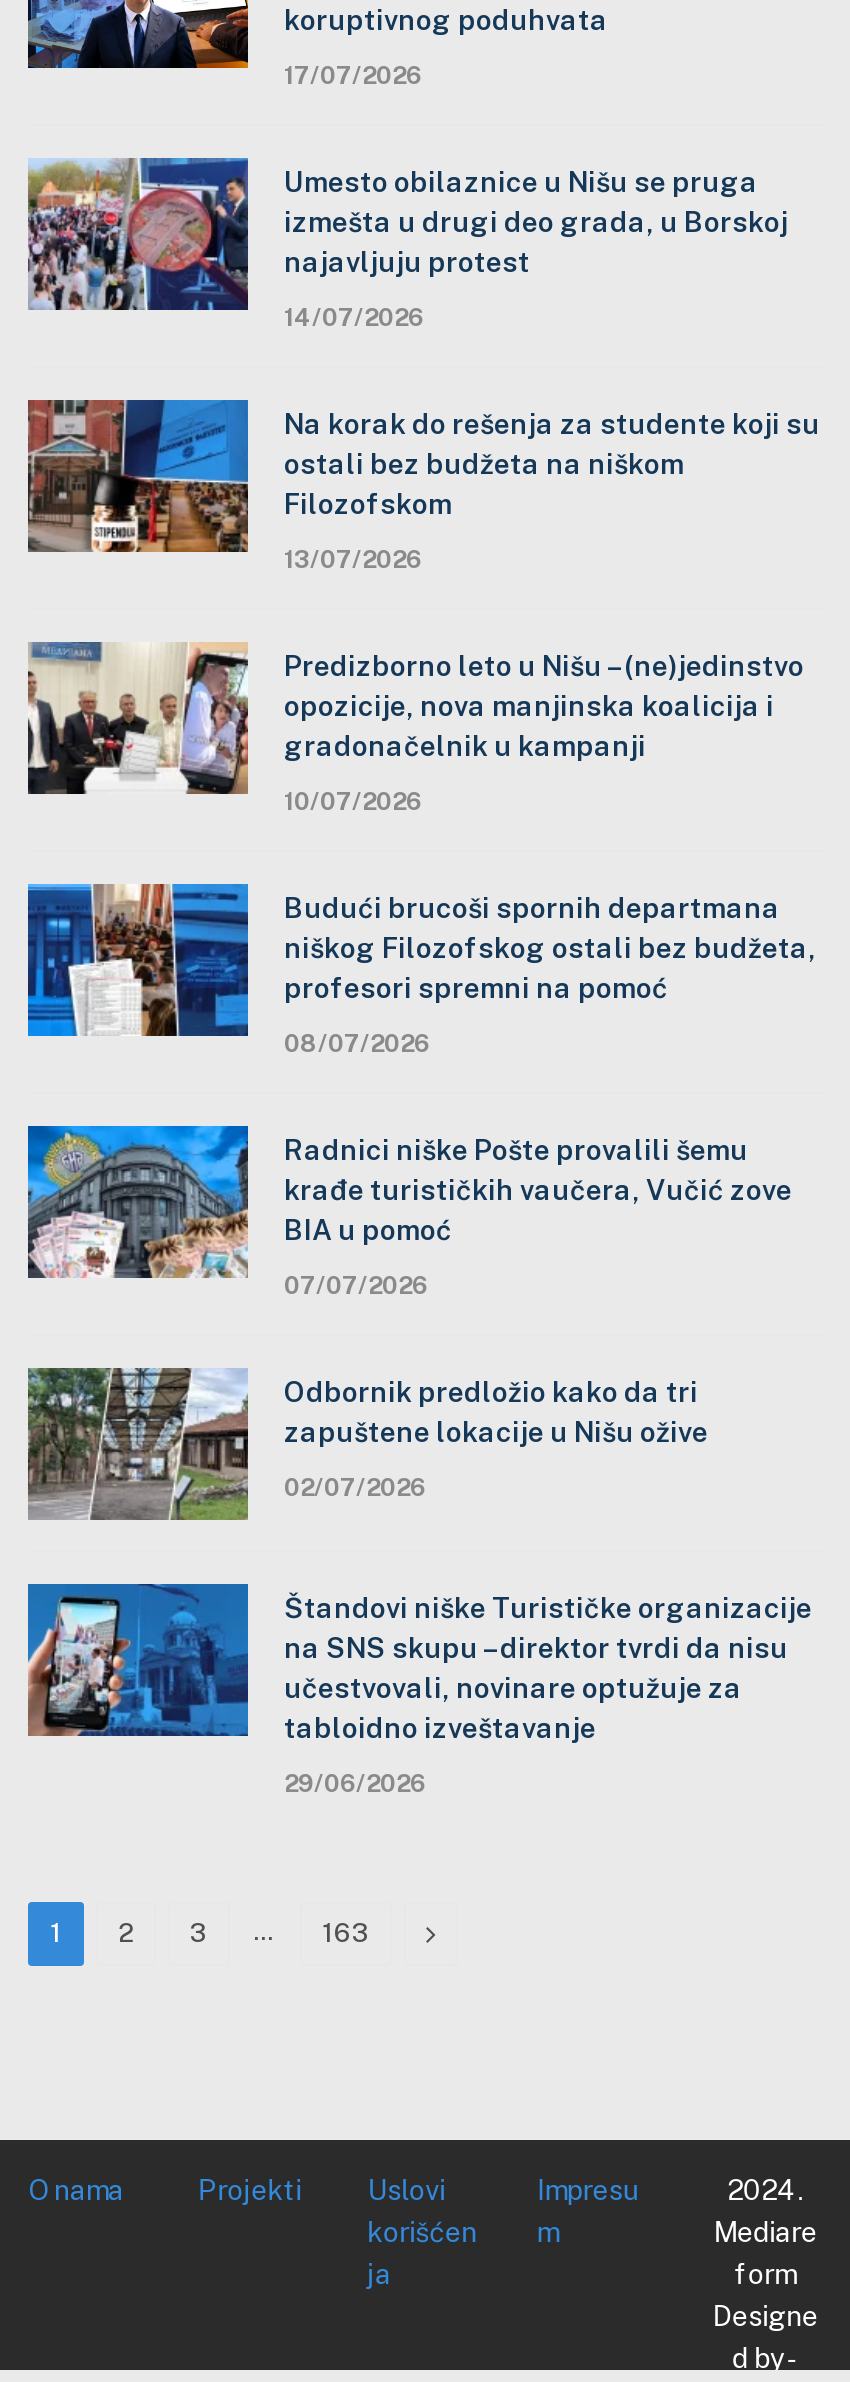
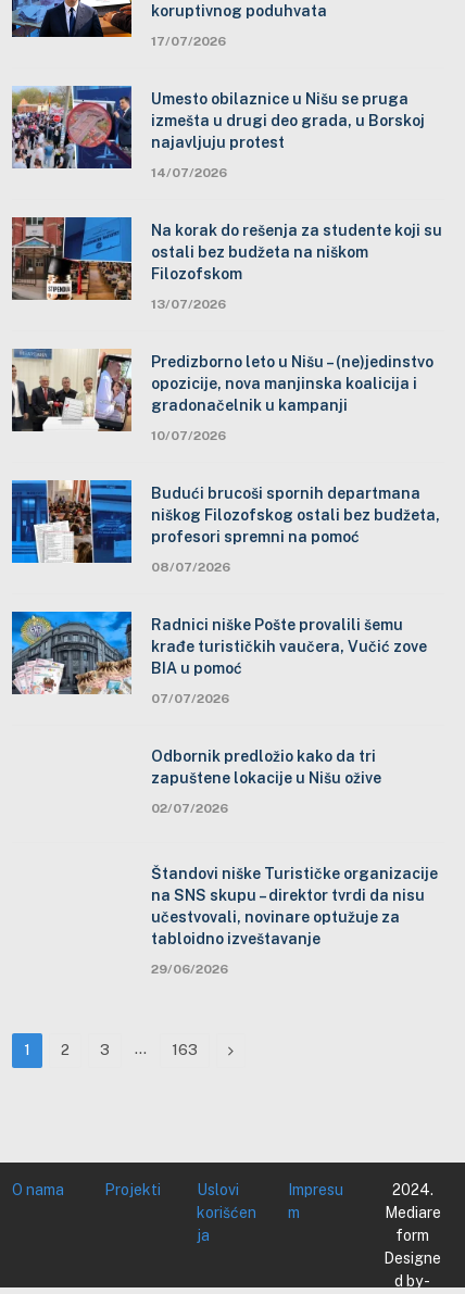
[26,1366,250,1522] [image] -> none
[26,1582,250,1738] [image] -> none

